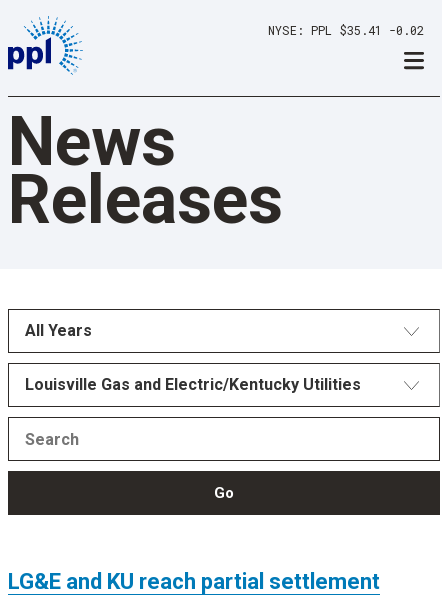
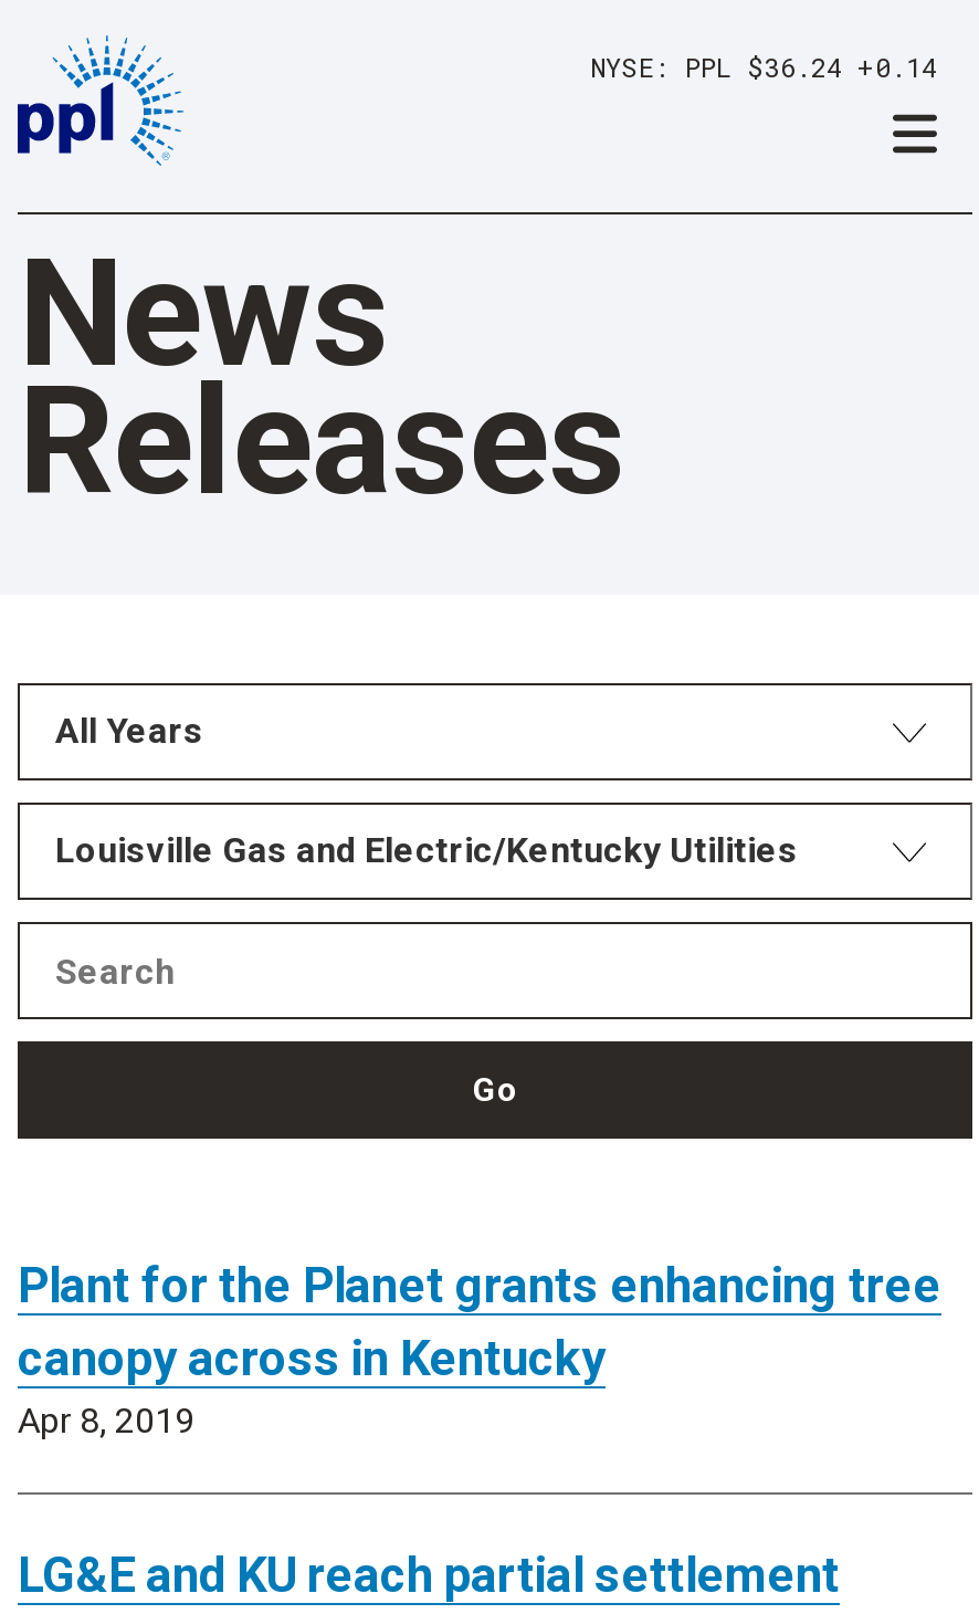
[311,22,424,38] PPL $35.41 -0.02 -> [685,48,937,84] PPL $36.24 | 0.14
none -> [18,1258,941,1442] Plant for the Planet grants enhancing tree | canopy across in Kentucky | Apr 8, 2019

